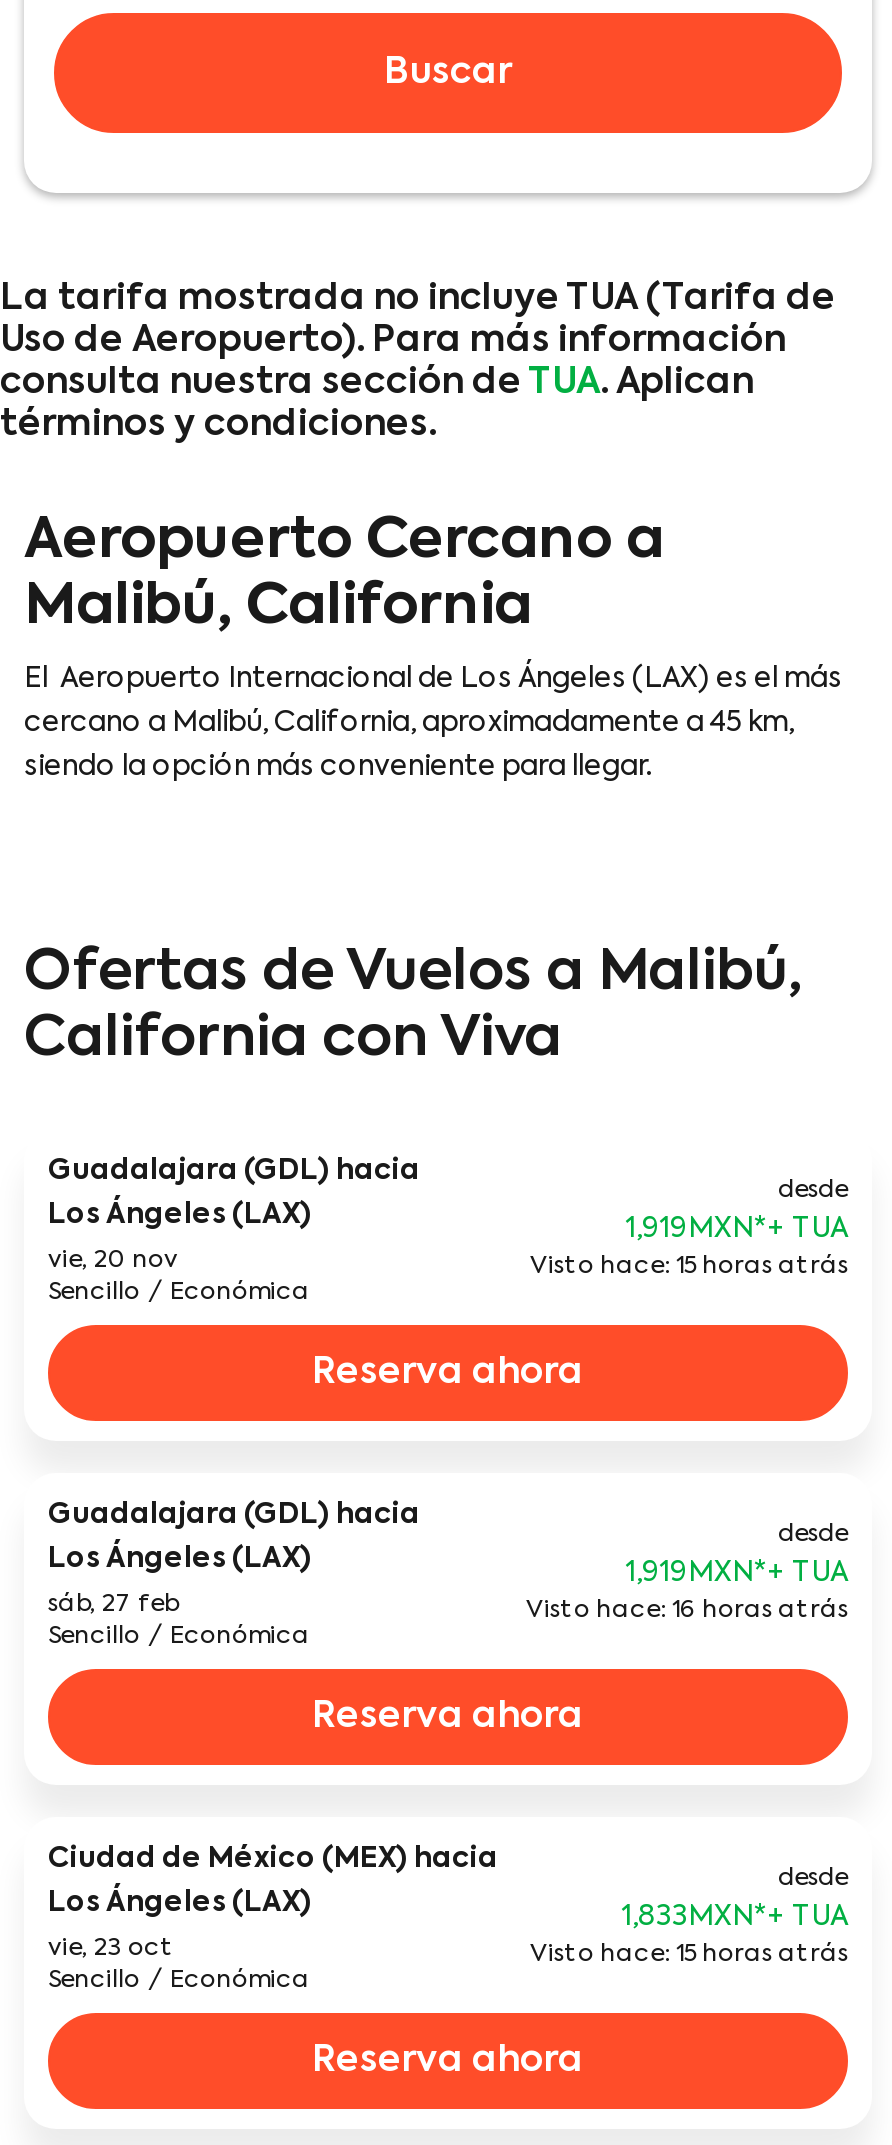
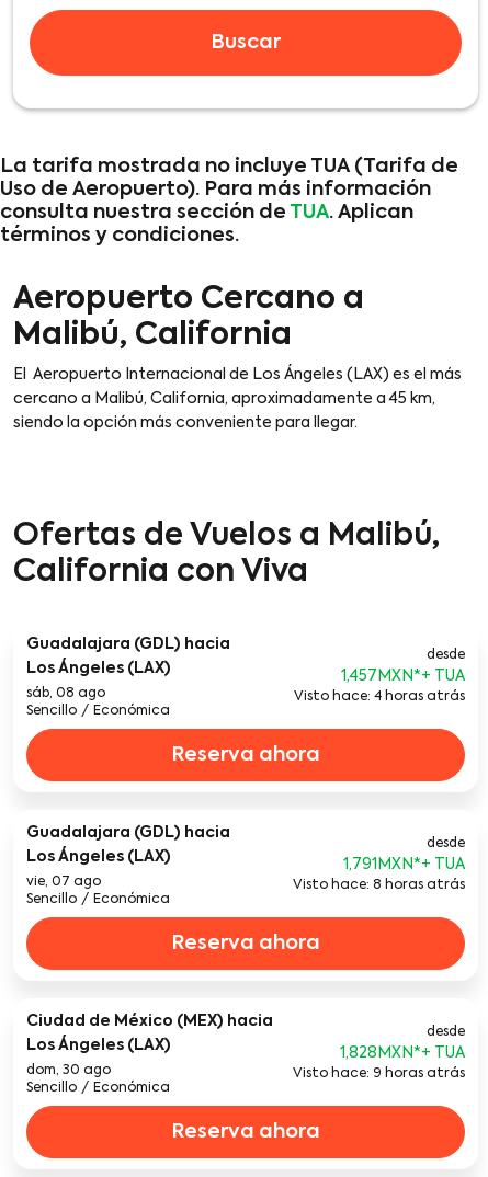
[530,1215,848,1279] 1,919MXN* | Visto hace: 15 horas atrás -> [294,669,465,704] 1,457MXN* | Visto hace: 4 horas atrás
[48,1249,178,1273] vie, 20 nov -> [26,687,105,700] sáb, 08 ago
[526,1559,848,1623] 1,919MXN* | Visto hace: 16 horas atrás -> [293,857,465,892] 1,791MXN* | Visto hace: 8 horas atrás
[48,1593,178,1617] sáb, 27 feb -> [26,876,101,889] vie, 07 ago
[530,1903,848,1967] 1,833MXN* | Visto hace: 15 horas atrás -> [293,1045,465,1081] 1,828MXN* | Visto hace: 9 horas atrás
[48,1937,174,1961] vie, 23 oct -> [26,1064,111,1077] dom, 30 ago

